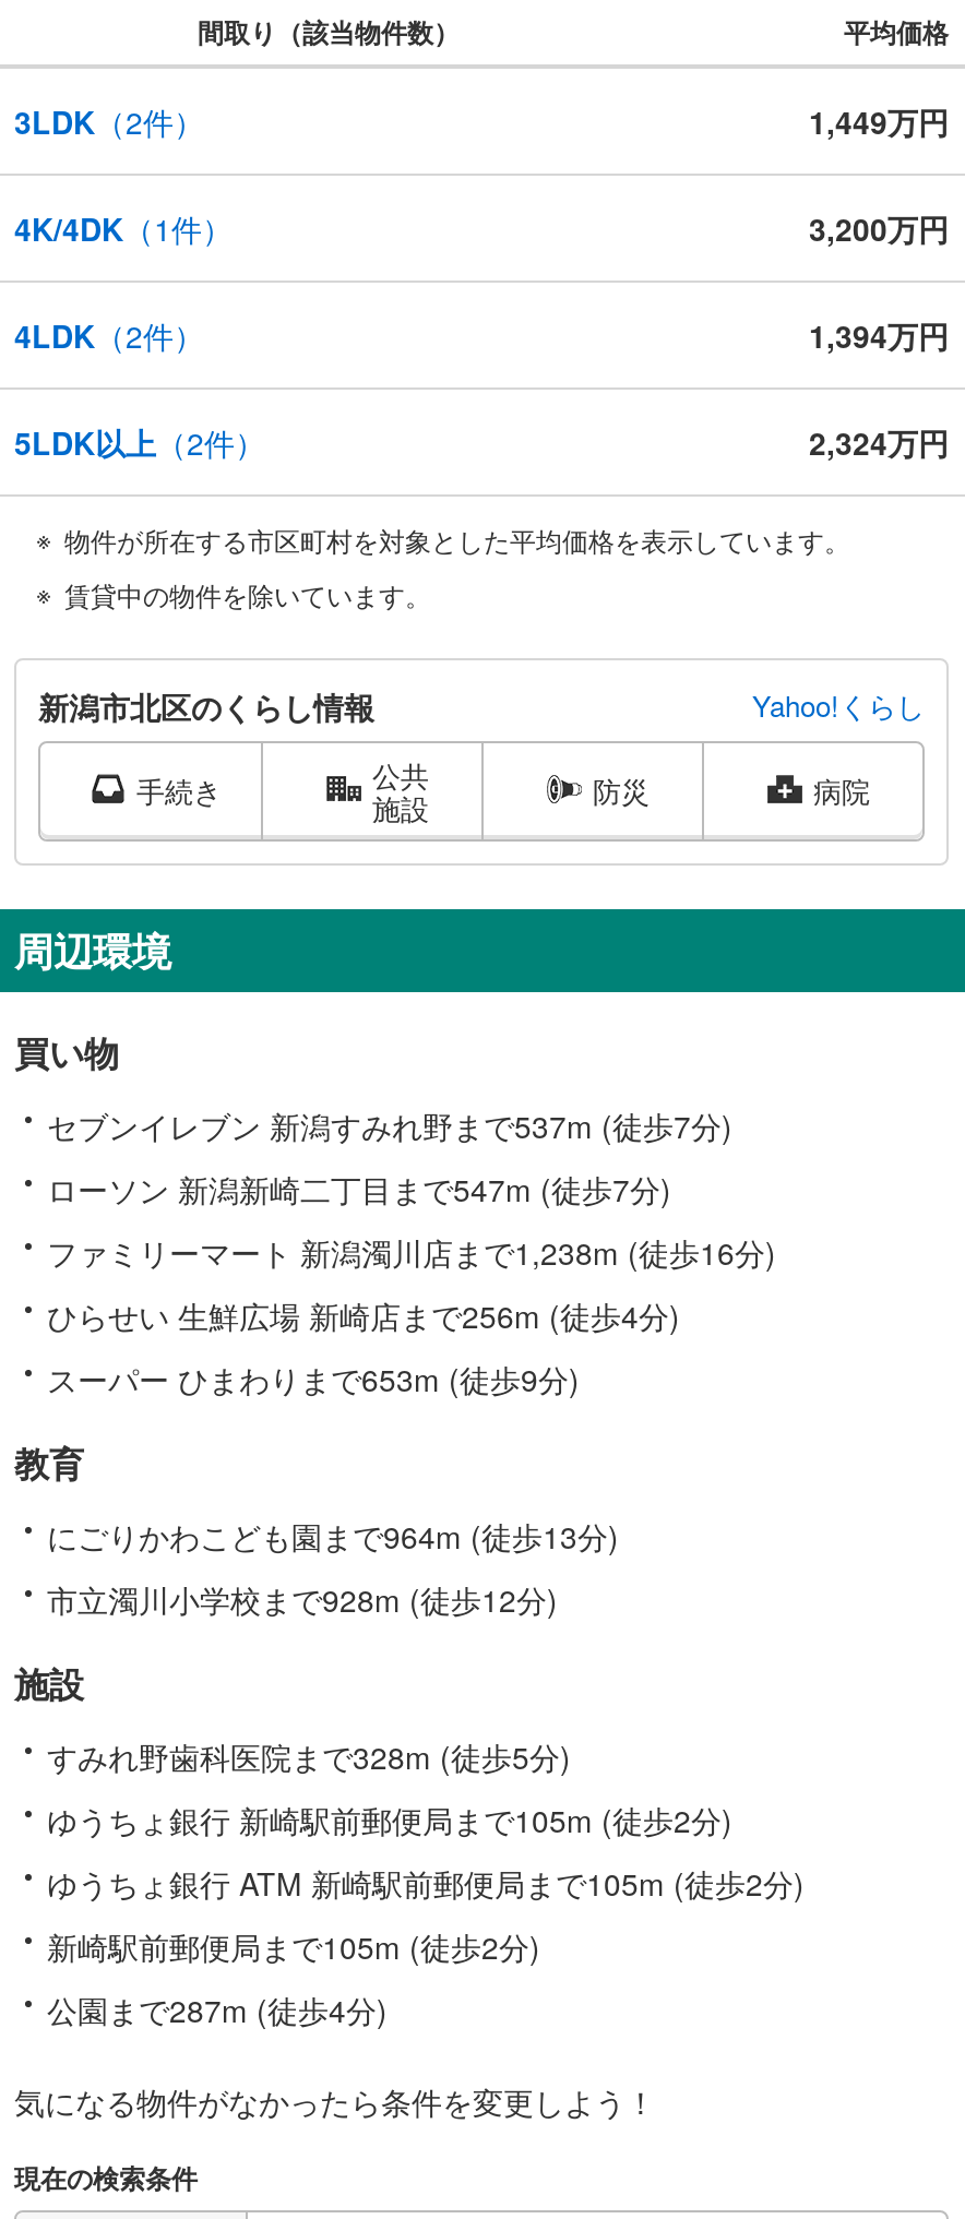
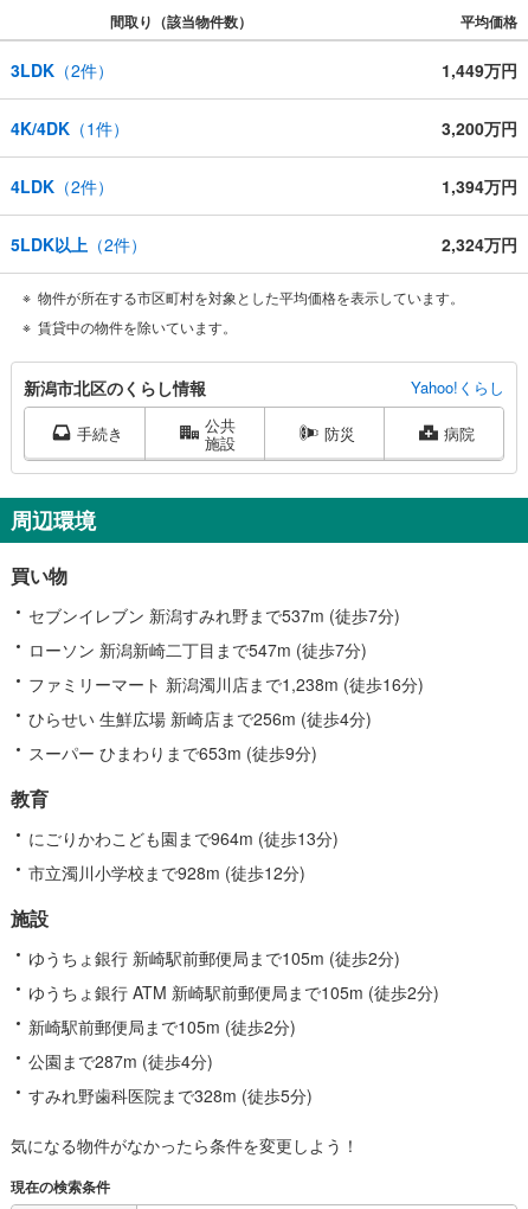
moved [47,1734,571,1778] -> [28,1083,313,1107]: すみれ野歯科医院まで328m (徒歩5分)
moved [47,1797,805,2031] -> [28,946,439,1072]: ゆうちょ銀行 新崎駅前郵便局まで105m (徒歩2分) | ゆうちょ銀行 ATM 新崎駅前郵便局まで105m (徒歩2分) | 新崎駅前郵便局まで105m (徒歩2分) | 公園まで287m (徒歩4分)

